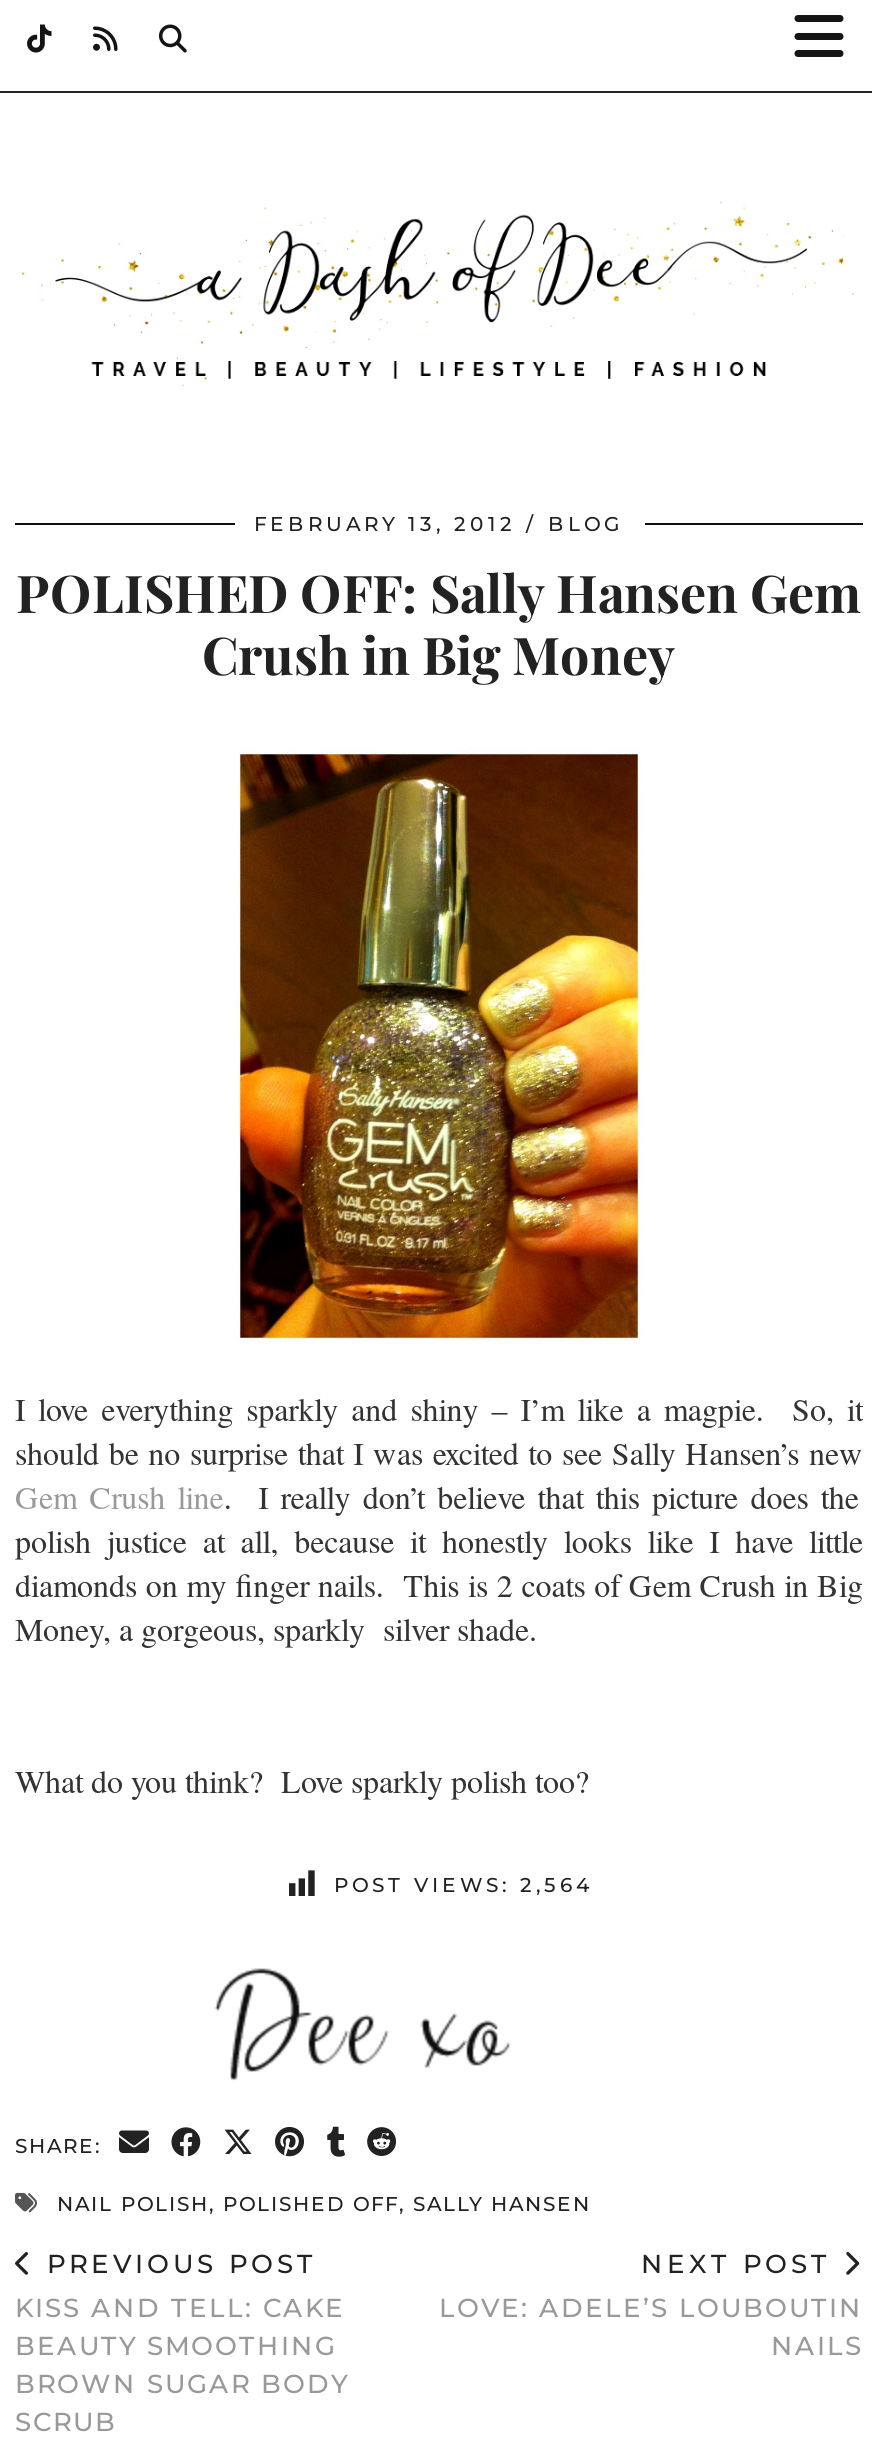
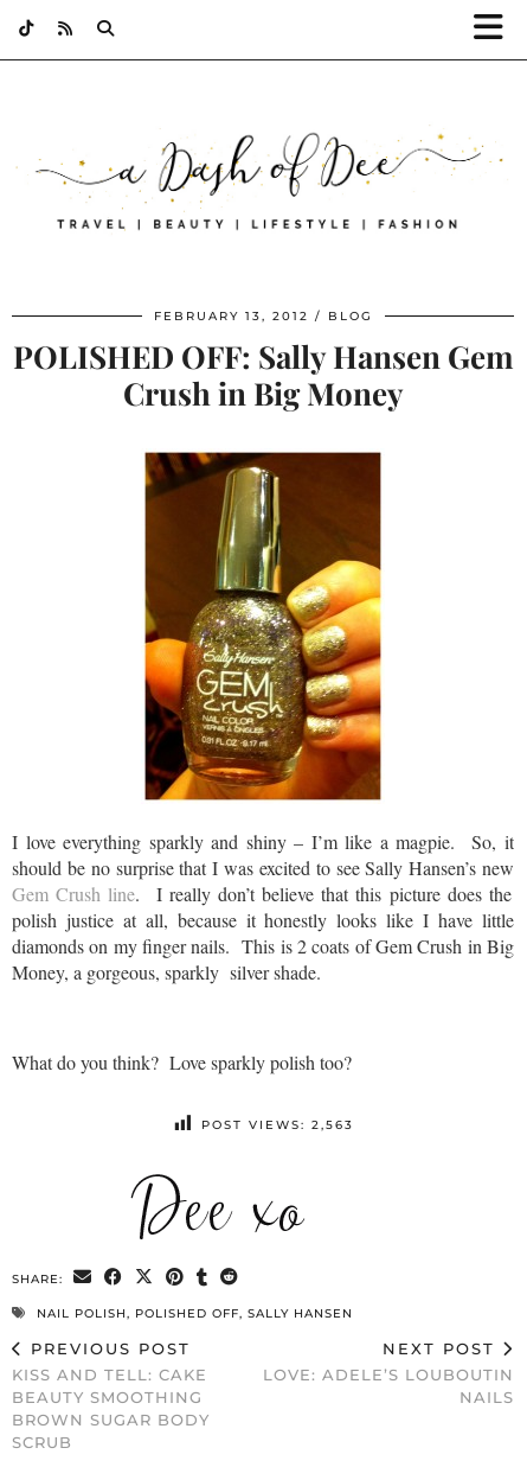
[334,1872,594,1898] POST VIEWS: 2,564 -> [201,1116,354,1132] POST VIEWS: 2,563

